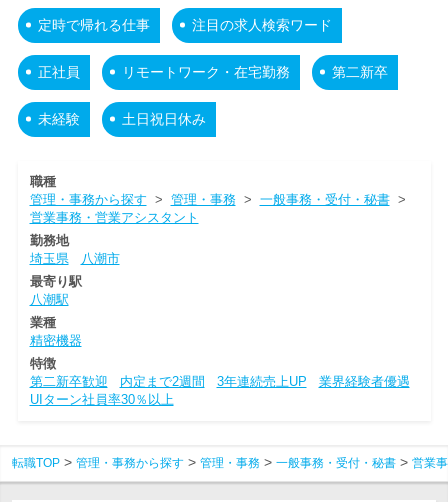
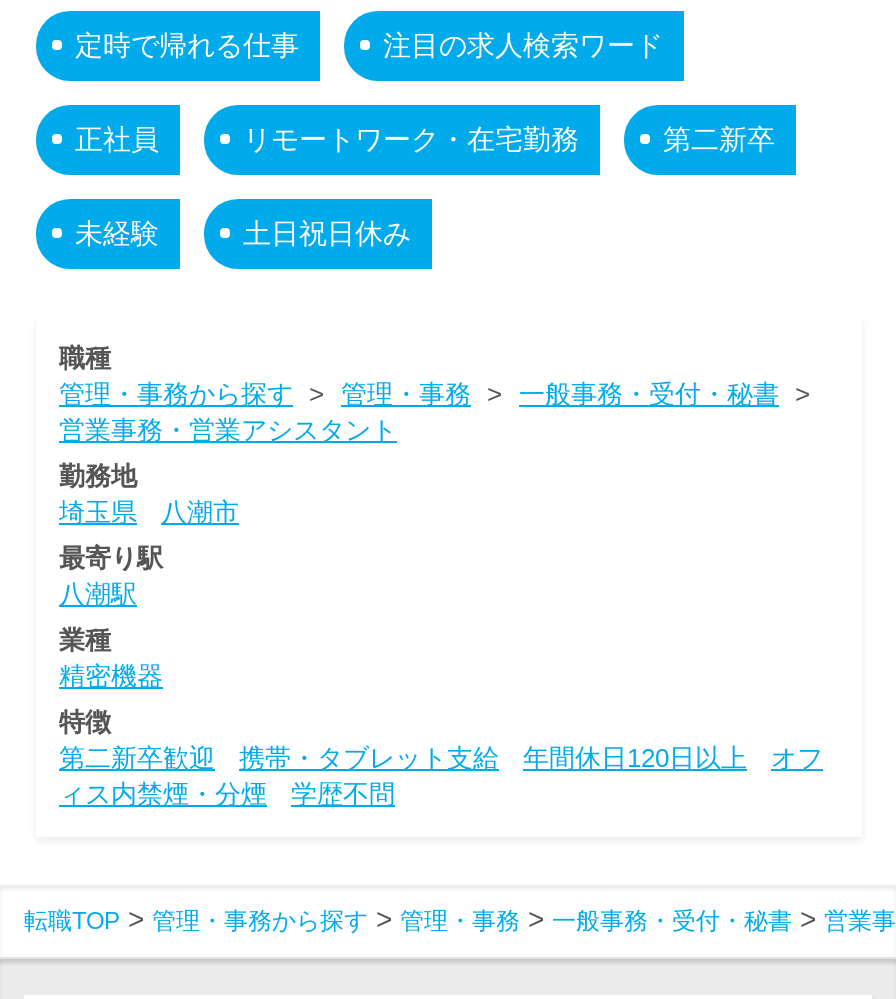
[29,373,409,406] 内定まで2週間 | 3年連続売上UP | 業界経験者優遇 | UIターン社員率30％以上 -> [59,742,823,808] 携帯・タブレット支給 | 年間休日120日以上 | オフ | ィス内禁煙・分煙 | 学歴不問

